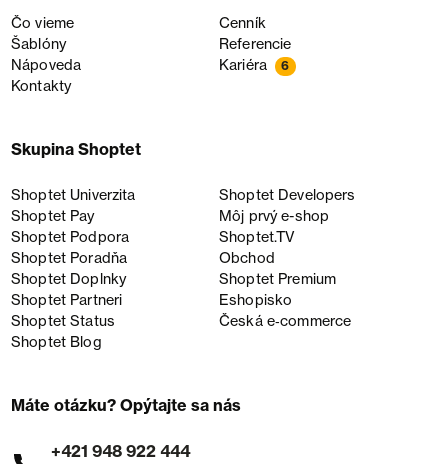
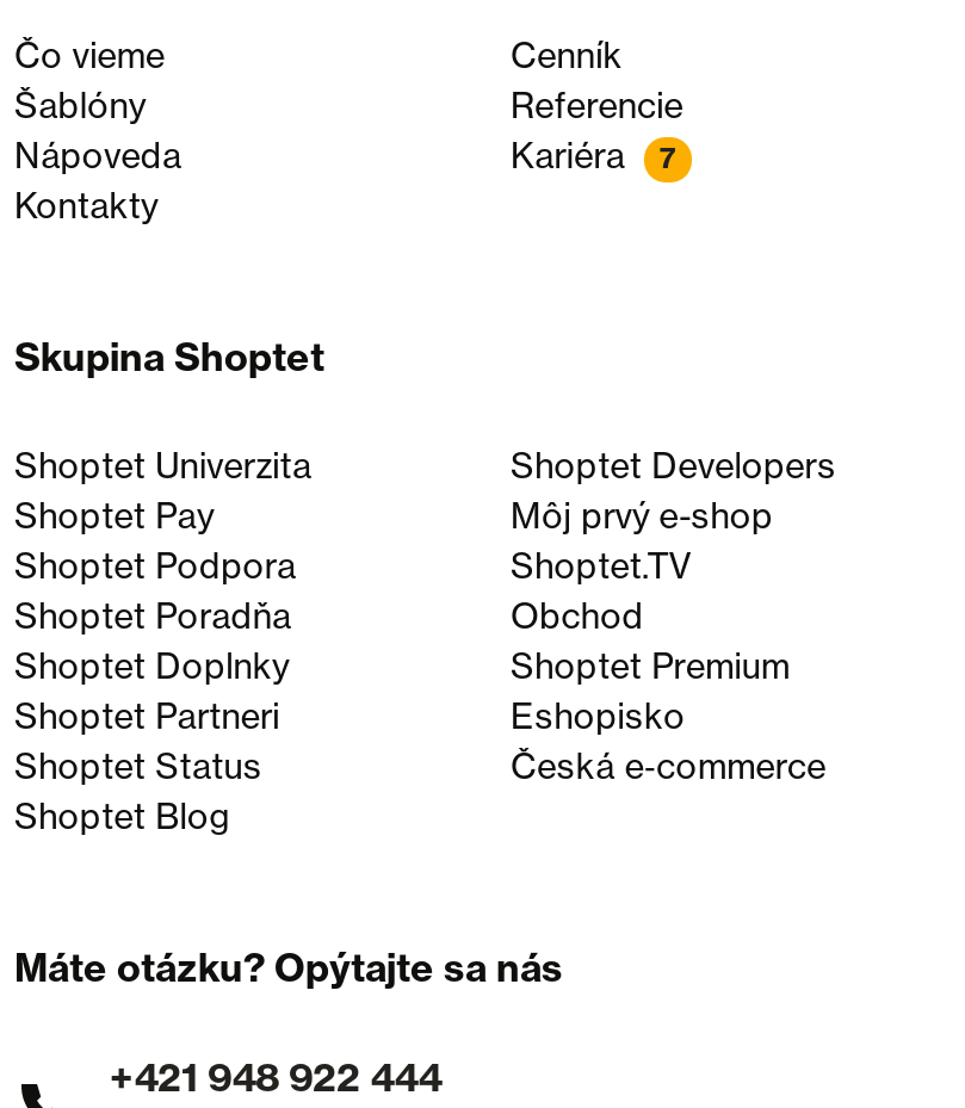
[219,56,290,74] Kariéra 6 -> [511,135,677,178] Kariéra 7

